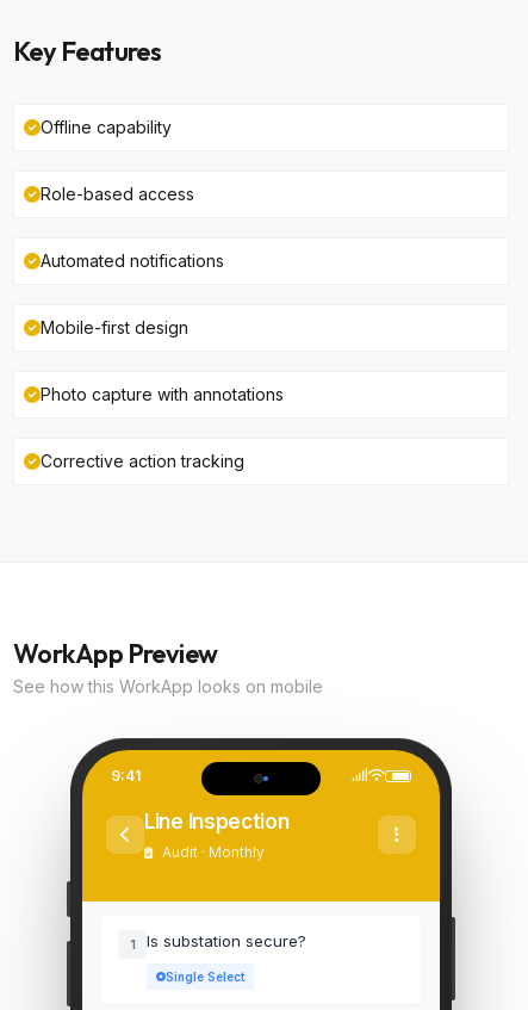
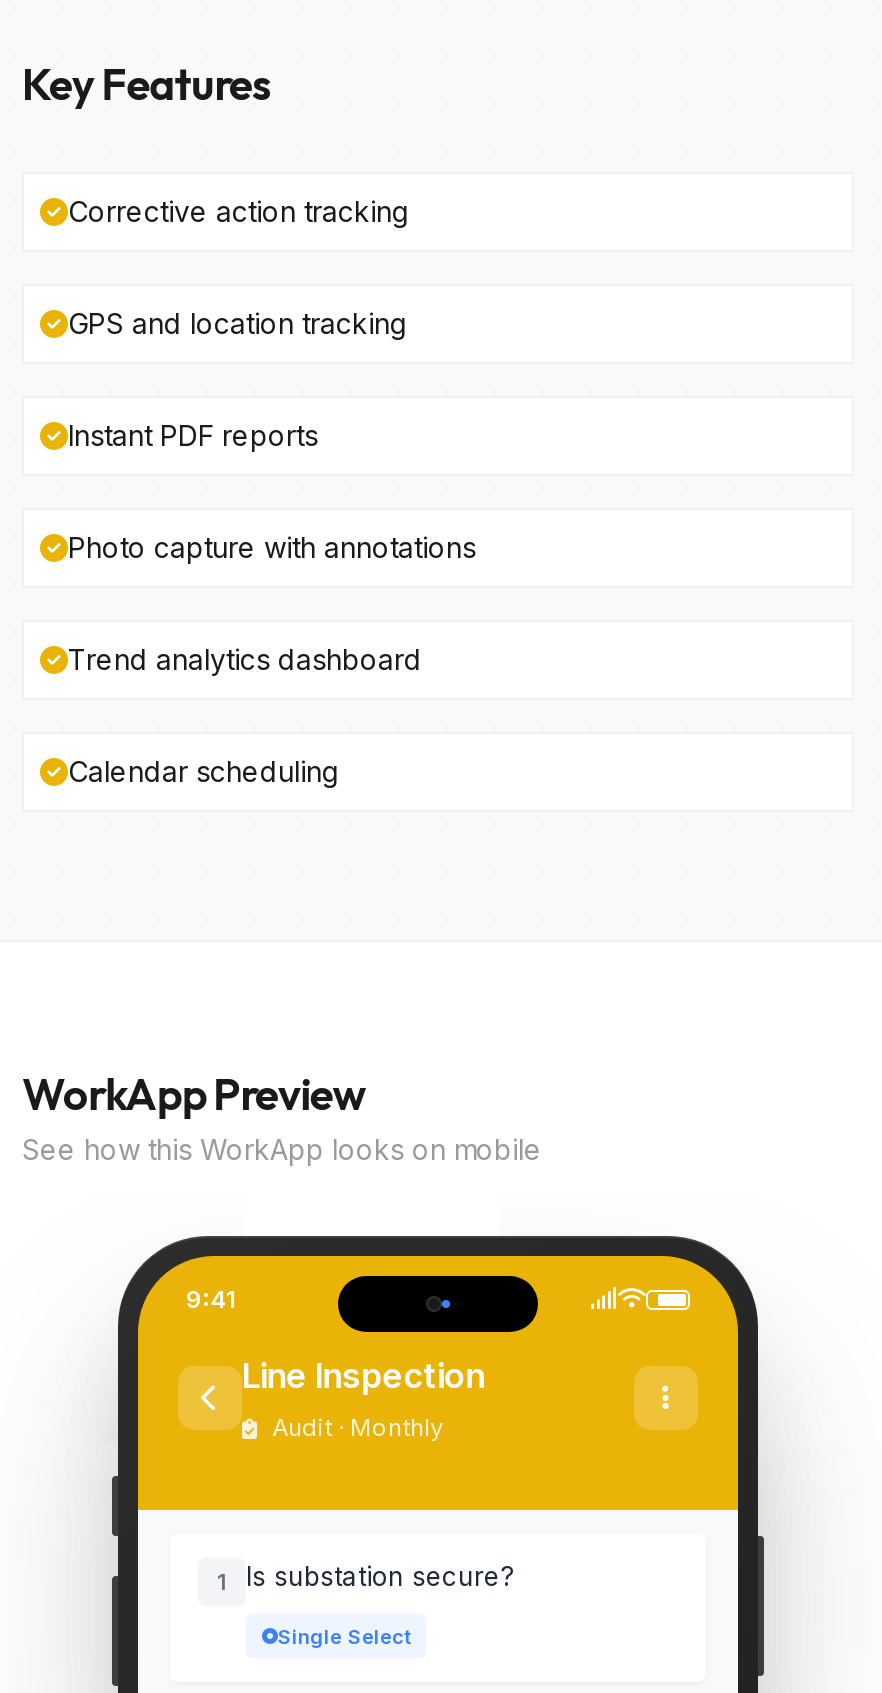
[41,117,224,337] Offline capability | Role-based access | Automated notifications | Mobile-first design -> [68,306,408,452] GPS and location tracking | Instant PDF reports
moved [41,384,284,404] -> [68,530,476,564]: Photo capture with annotations
none -> [68,642,422,788] Trend analytics dashboard | Calendar scheduling
moved [41,451,244,471] -> [68,194,410,228]: Corrective action tracking

